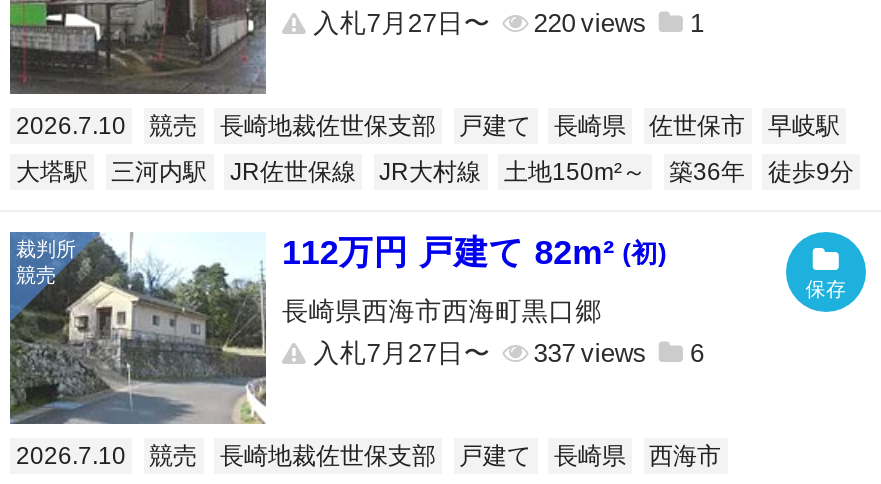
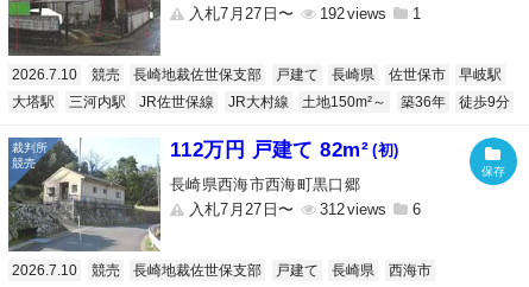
[313,8,576,38] 入札7月27日〜 220 -> [189,5,345,23] 入札7月27日〜 192
[313,338,576,368] 入札7月27日〜 337 -> [189,200,345,218] 入札7月27日〜 312

